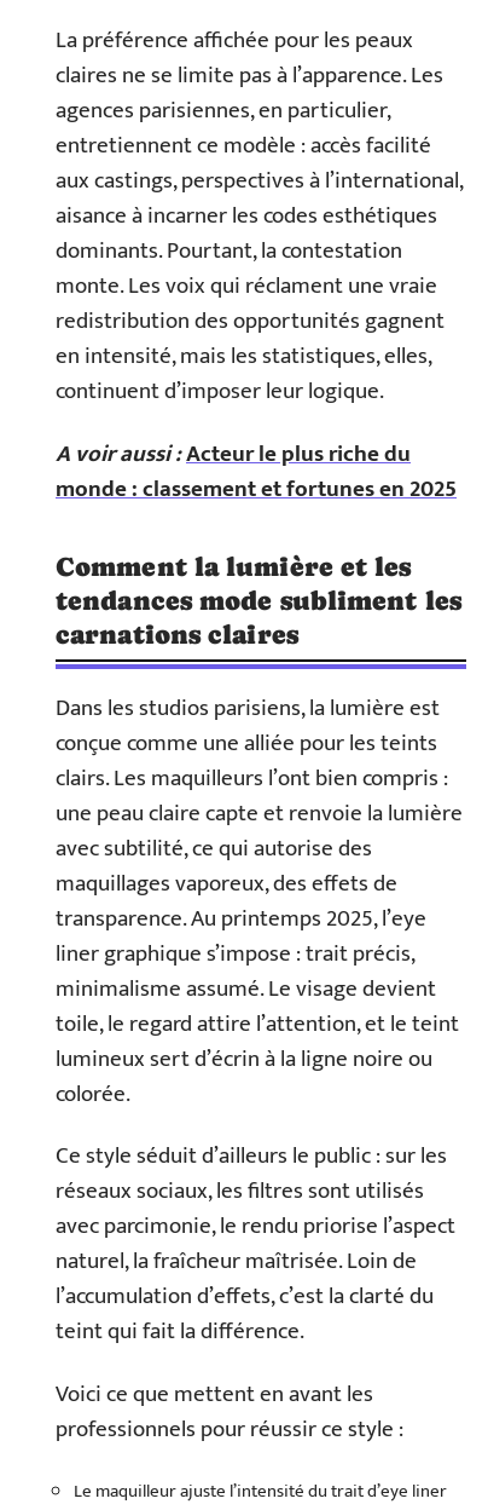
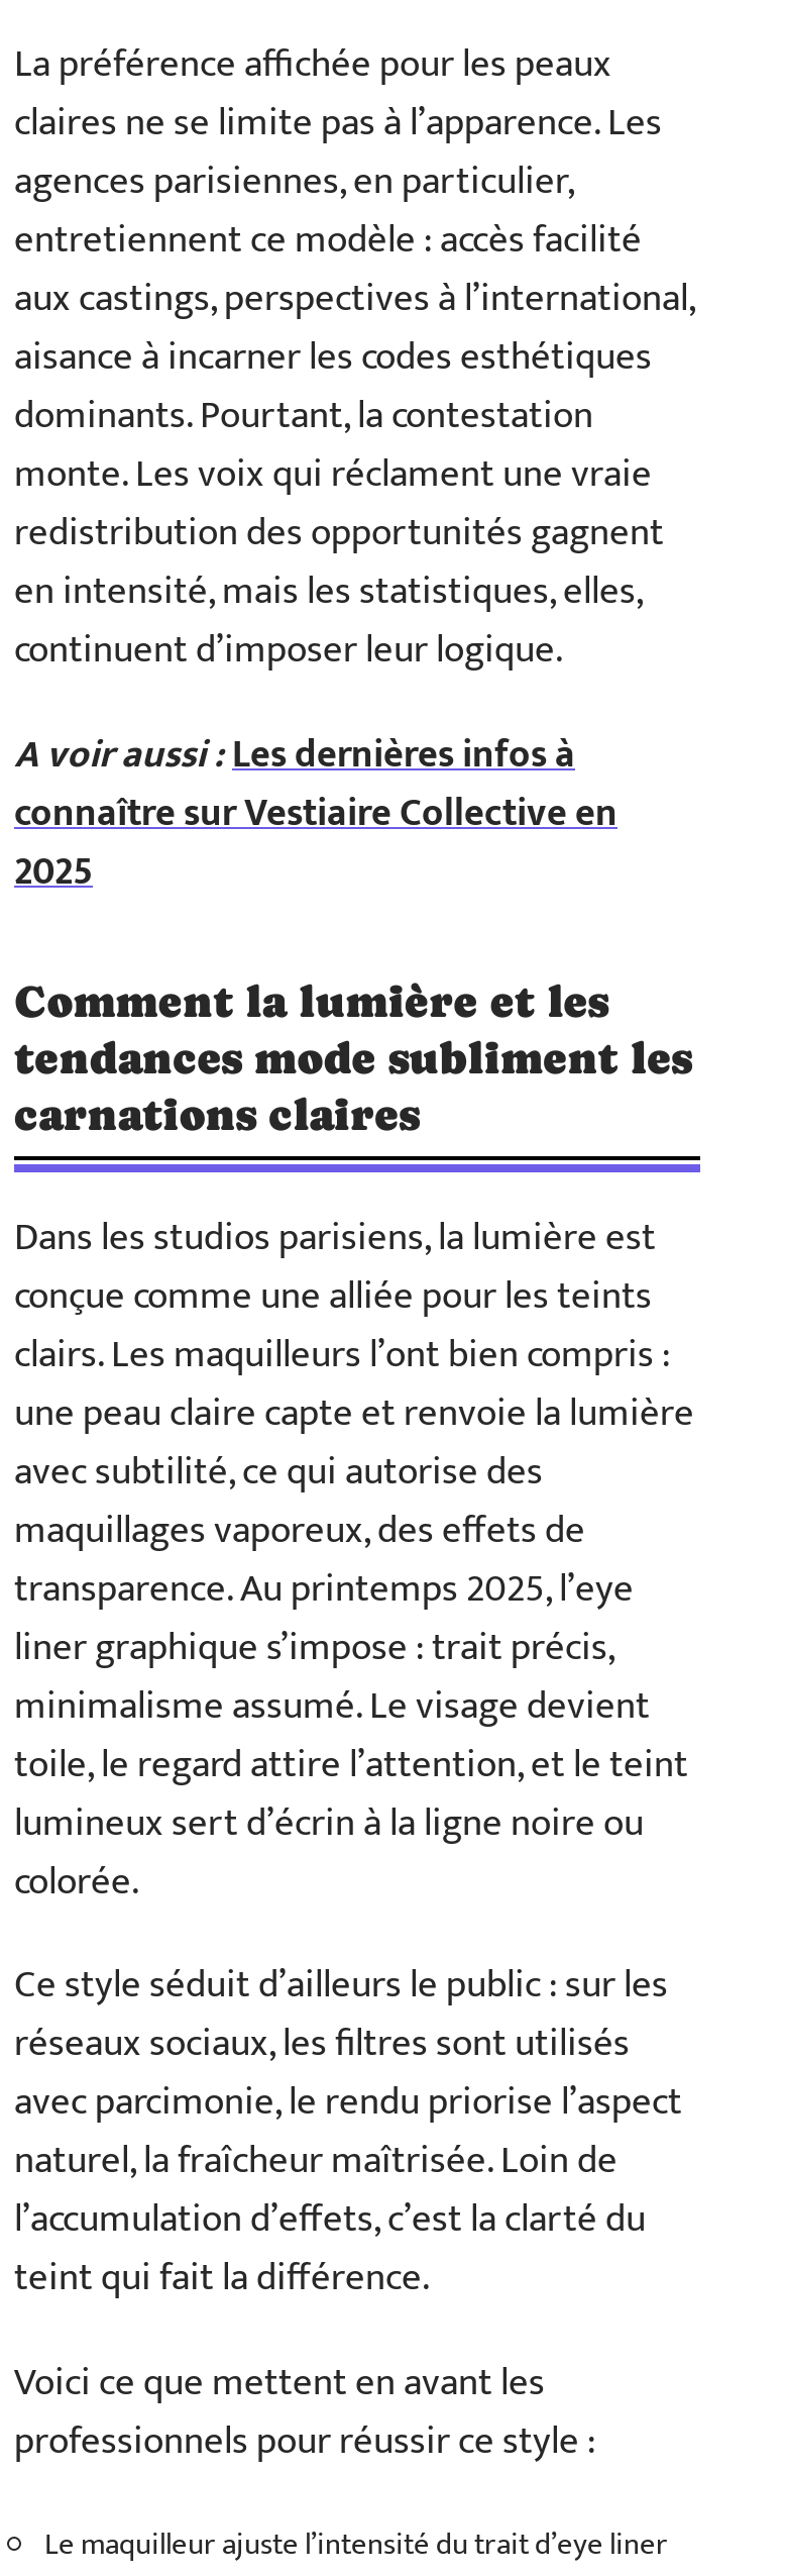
[56,435,457,508] A voir aussi : Acteur le plus riche du | monde : classement et fortunes en 2025 -> [14,723,618,903] A voir aussi : Les dernières infos à | connaître sur Vestiaire Collective en | 2025

